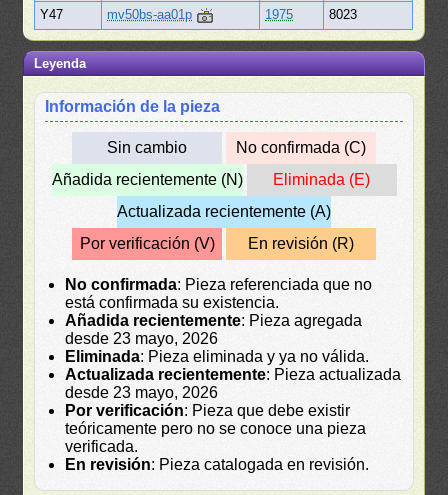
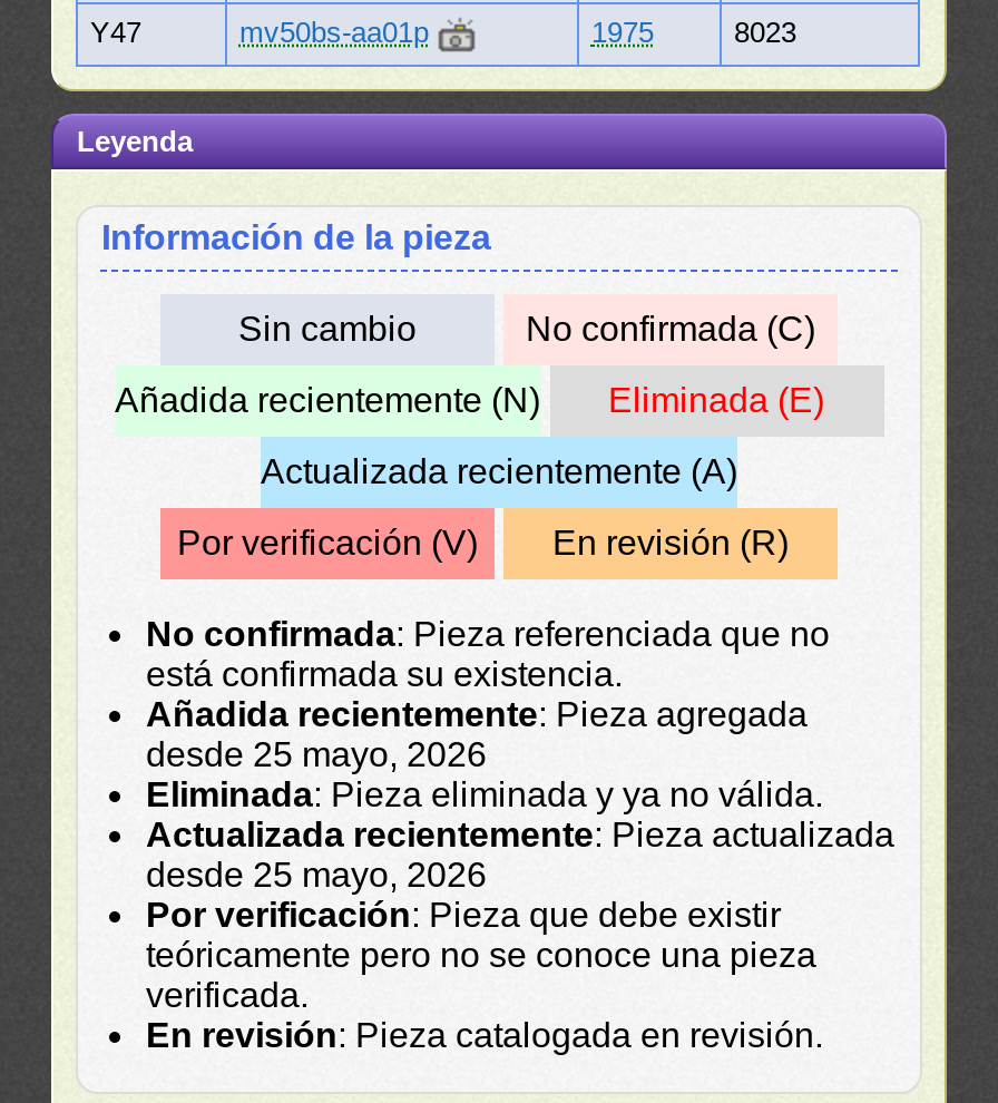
[65,330,218,347] desde 23 mayo, 2026 -> [146,736,487,774] desde 25 mayo, 2026
[65,384,218,401] desde 23 mayo, 2026 -> [146,857,487,894] desde 25 mayo, 2026

